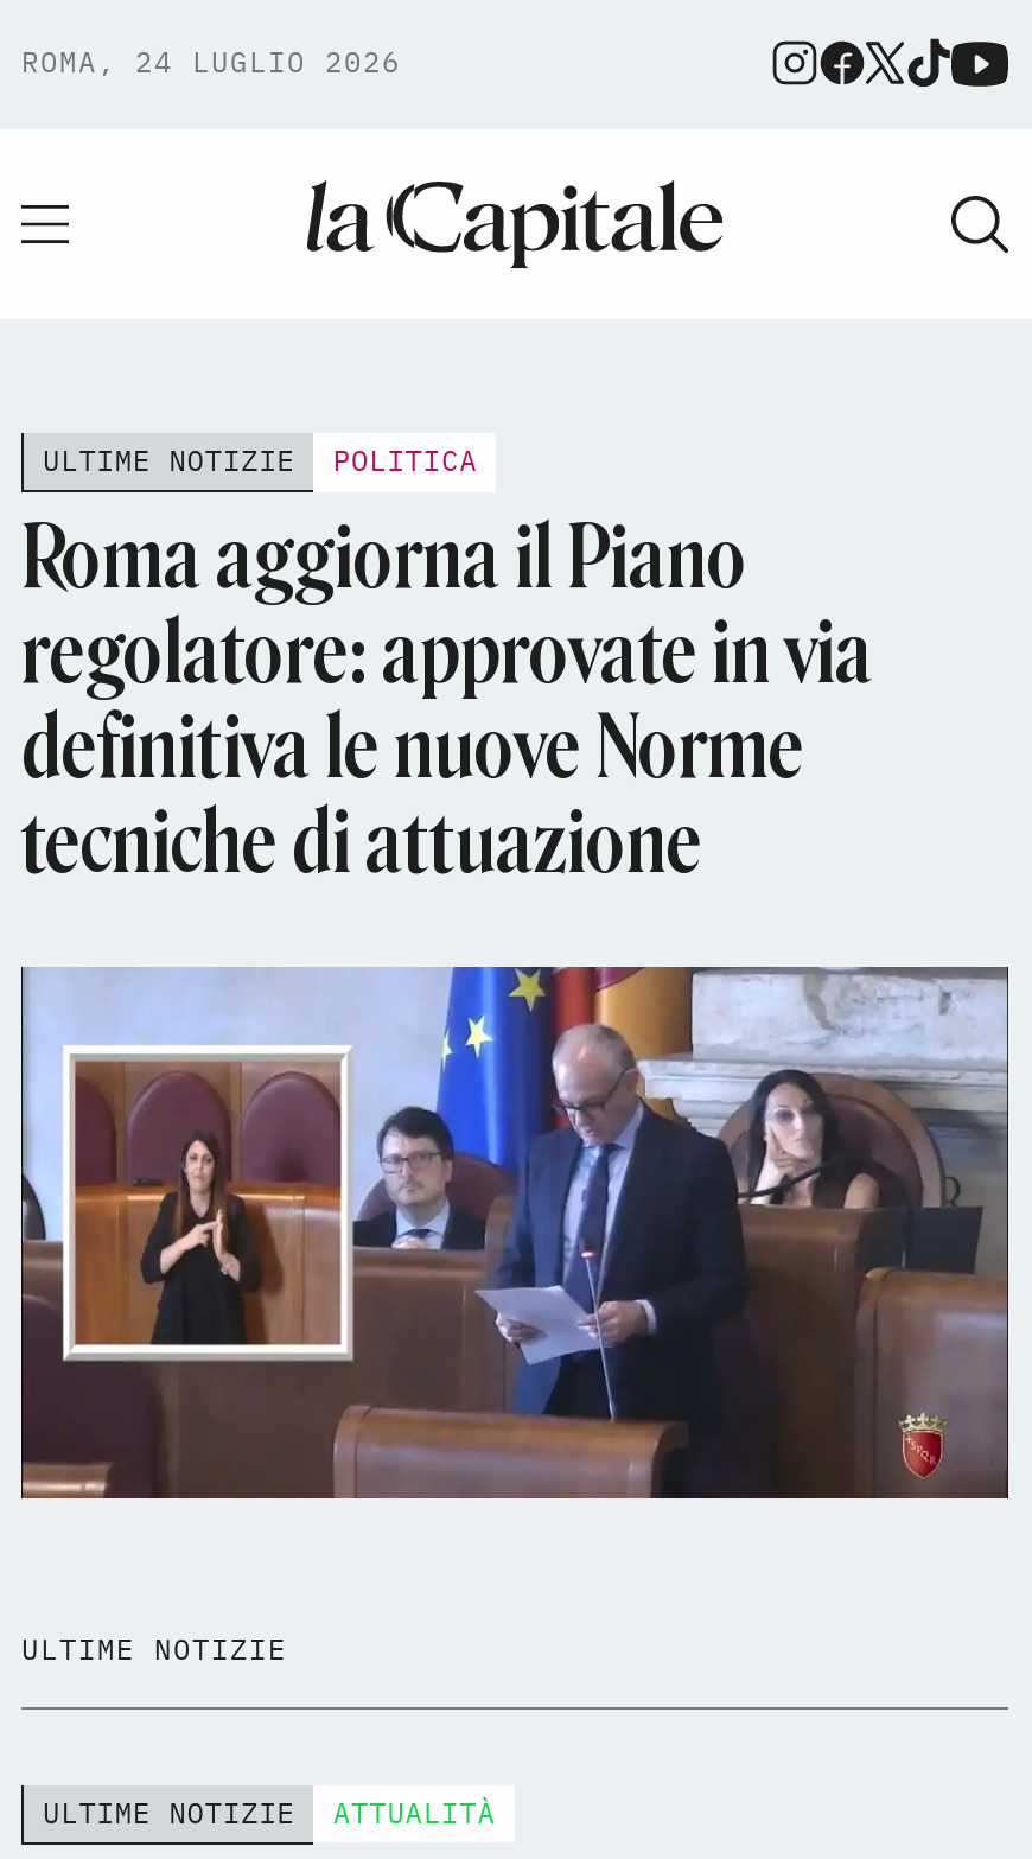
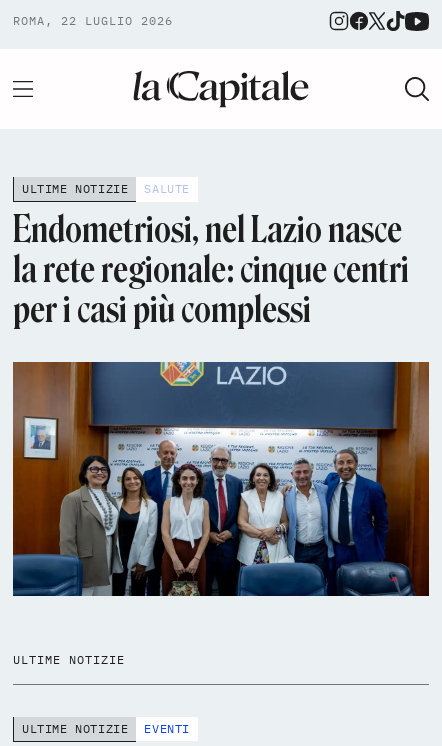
[21,44,401,79] ROMA, 24 LUGLIO 2026 -> [13,13,173,28] ROMA, 22 LUGLIO 2026
[21,443,873,893] POLITICA | Roma aggiorna il Piano | regolatore: approvate in via | definitiva le nuove Norme | tecniche di attuazione -> [13,181,409,331] SALUTE | Endometriosi, nel Lazio nasce | la rete regionale: cinque centri | per i casi più complessi
[19,943,1011,1501] [image] -> [12,361,430,597] [image]
[333,1794,495,1830] ATTUALITÀ -> [144,721,190,736] EVENTI

